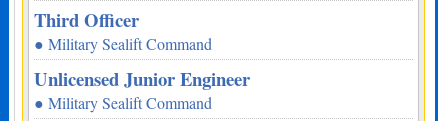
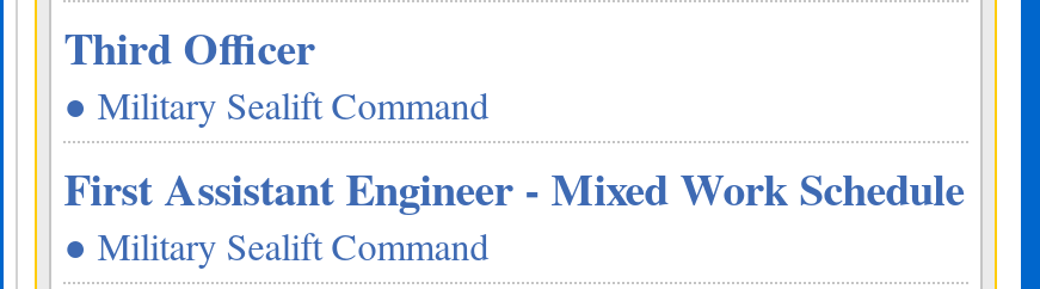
[34,65,250,92] Unlicensed Junior Engineer -> [64,155,964,219] First Assistant Engineer - Mixed Work Schedule

